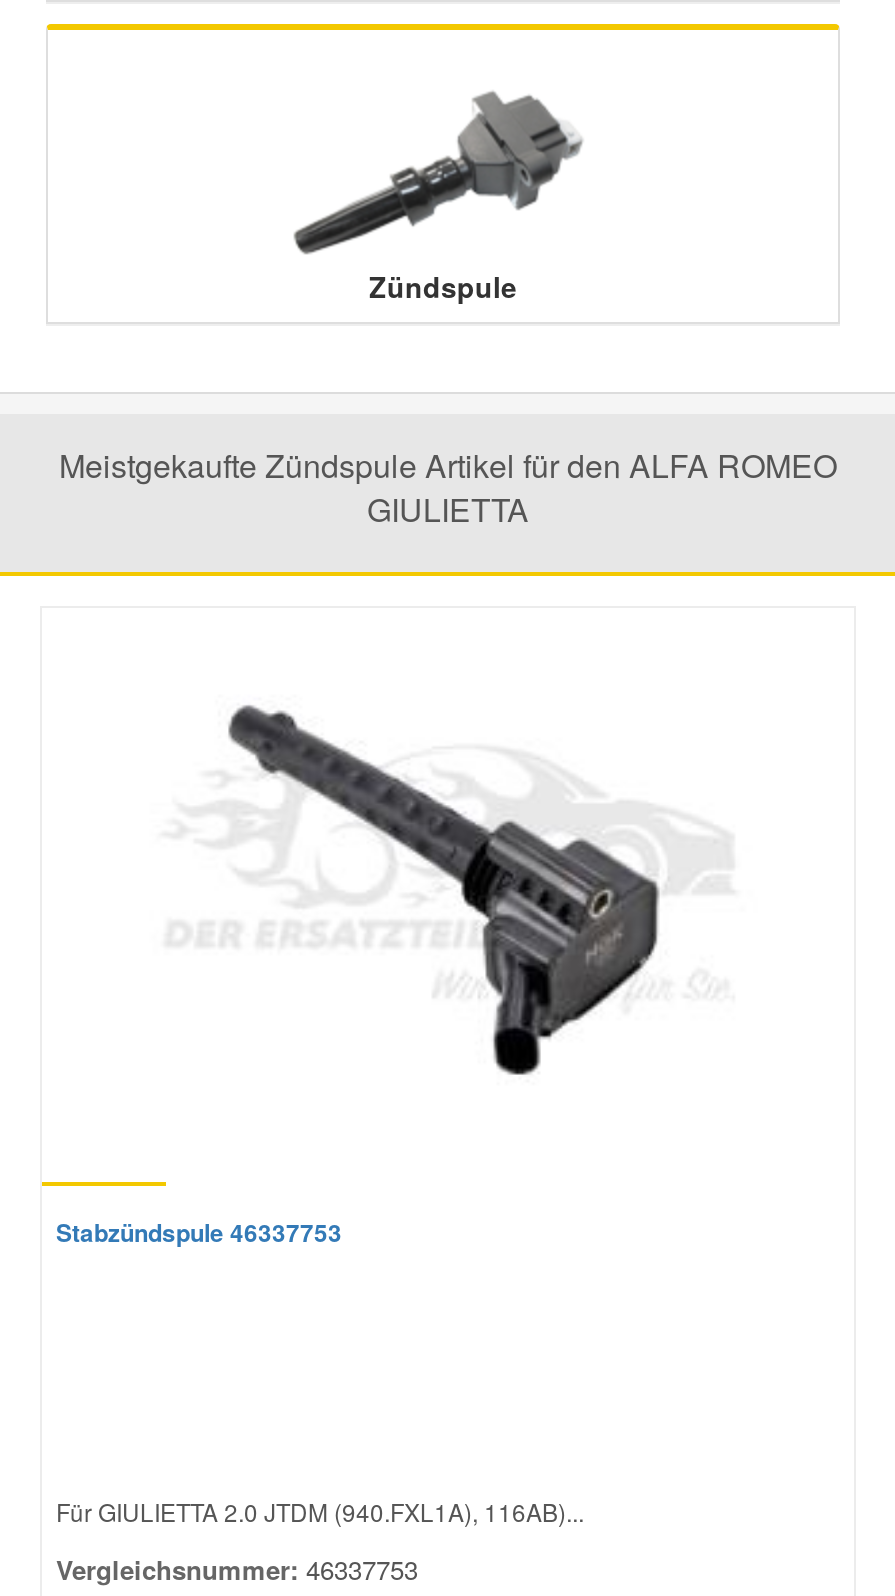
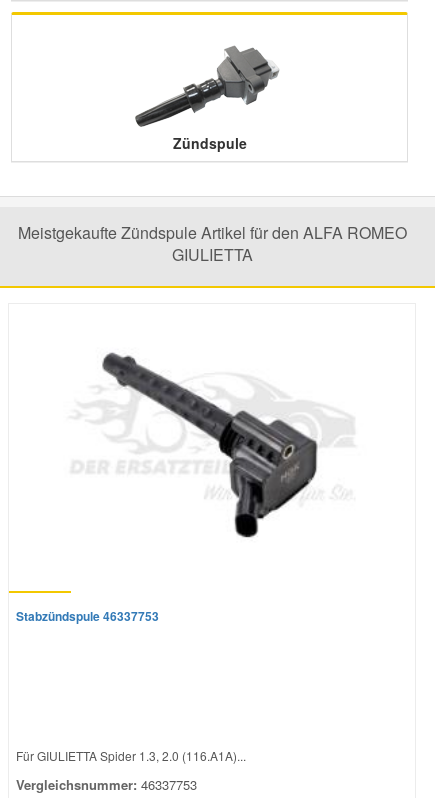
[56,1494,584,1528] Für GIULIETTA 2.0 JTDM (940.FXL1A), 116AB)... -> [16,747,246,764] Für GIULIETTA Spider 1.3, 2.0 (116.A1A)...

